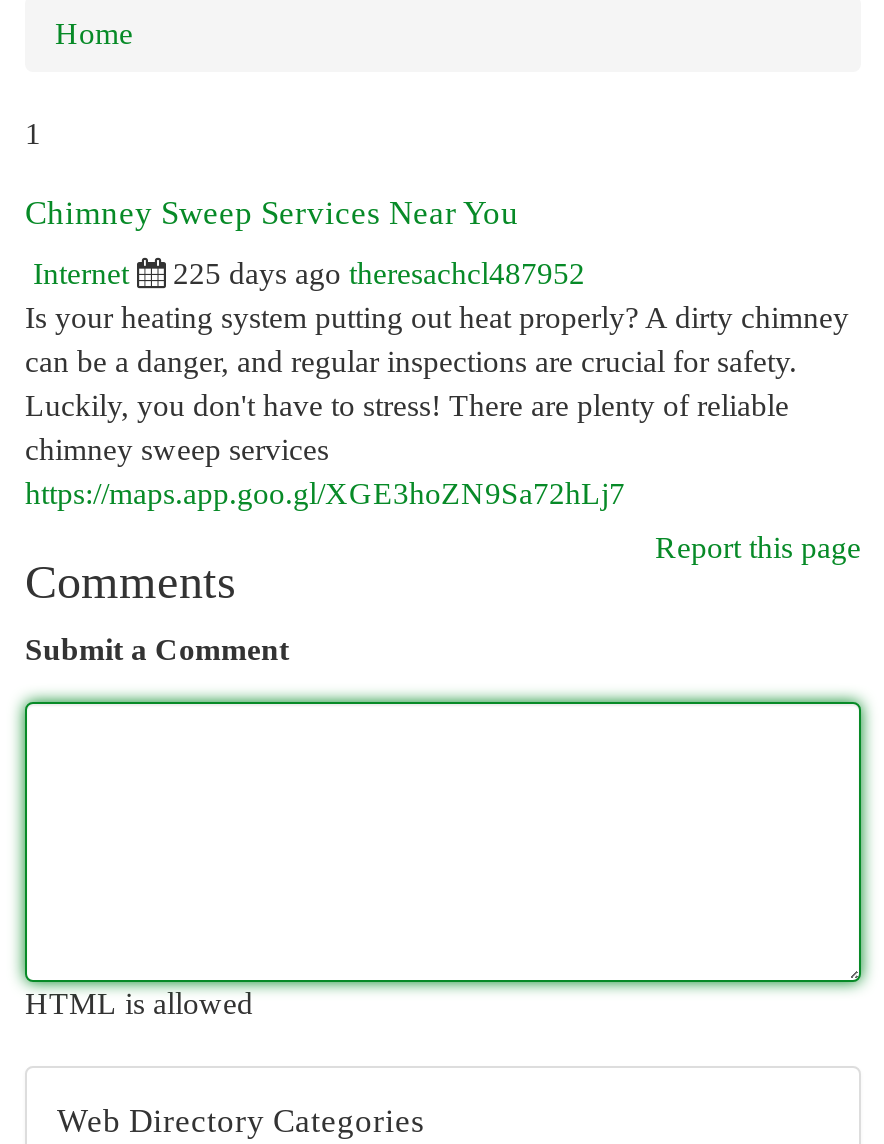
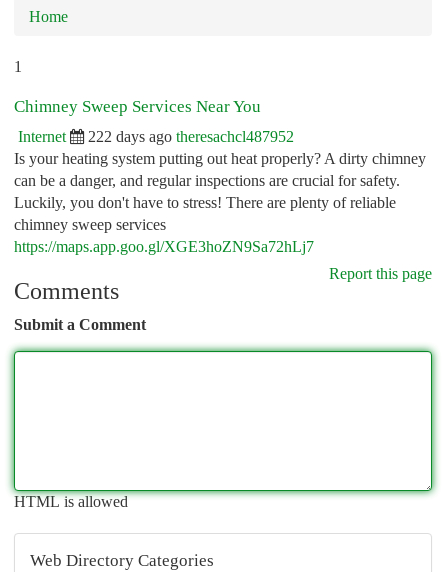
[173,256,585,290] 225 days ago theresachcl487952 -> [88,128,294,145] 222 days ago theresachcl487952

